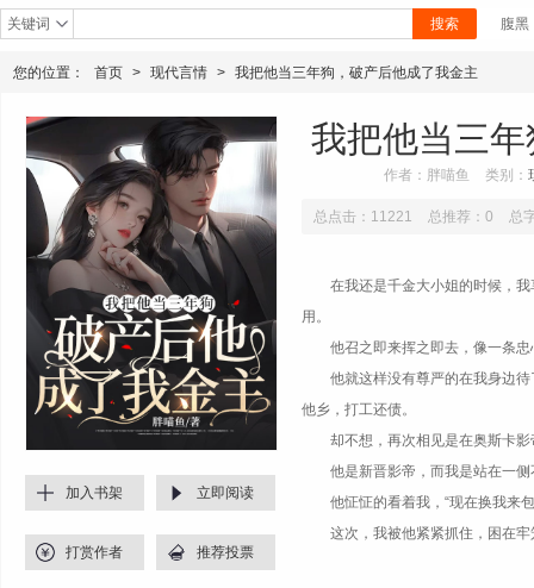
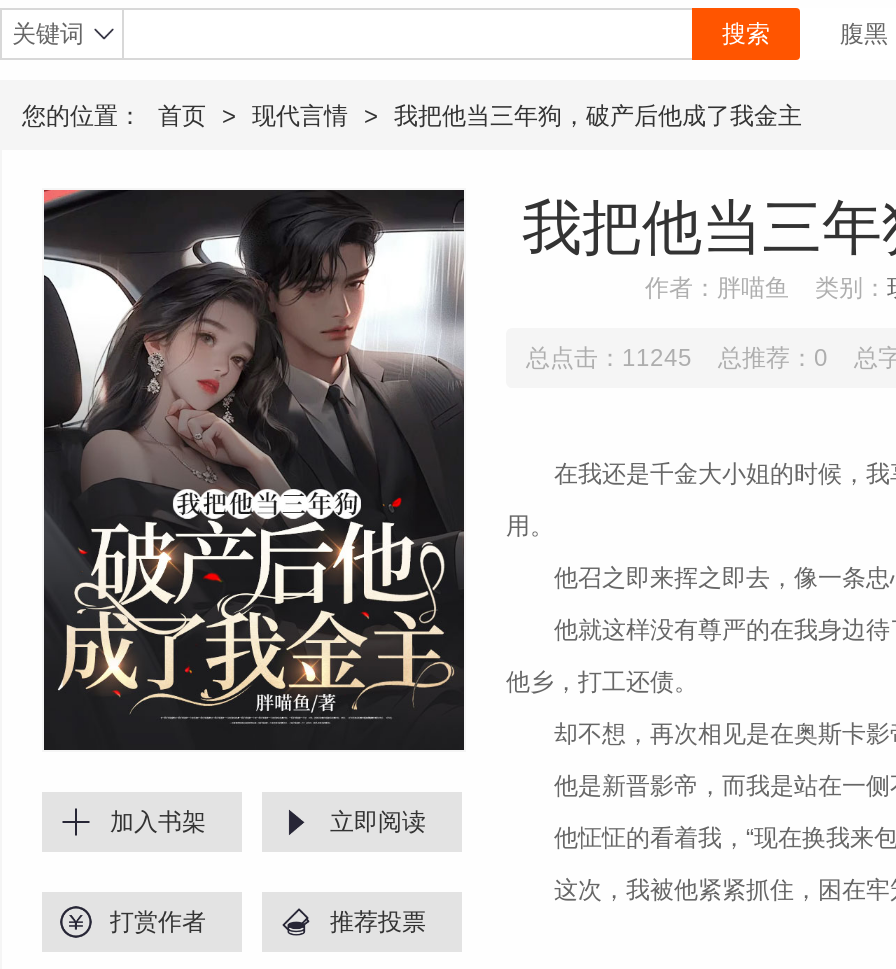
[313,208,412,225] 总点击：11221 -> [526,344,692,372] 总点击：11245

